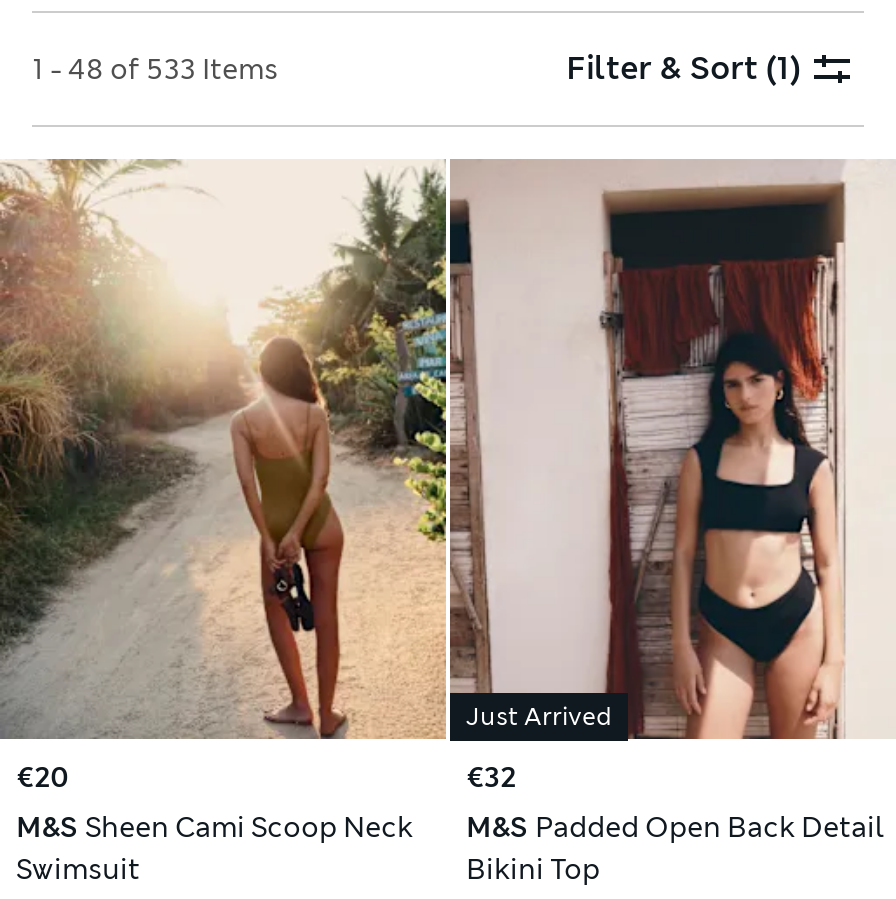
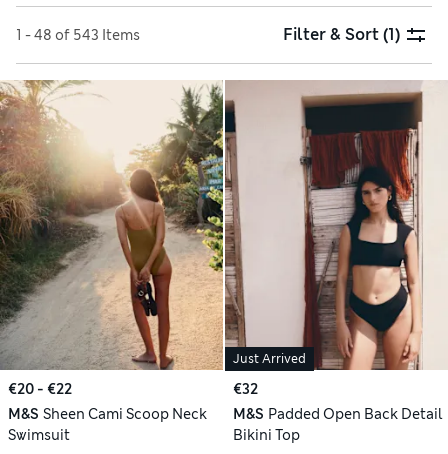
[32,50,278,86] 1 - 48 of 533 Items -> [16,25,140,43] 1 - 48 of 543 Items
[16,759,68,795] €20 -> [8,380,72,398] €20 - €22

